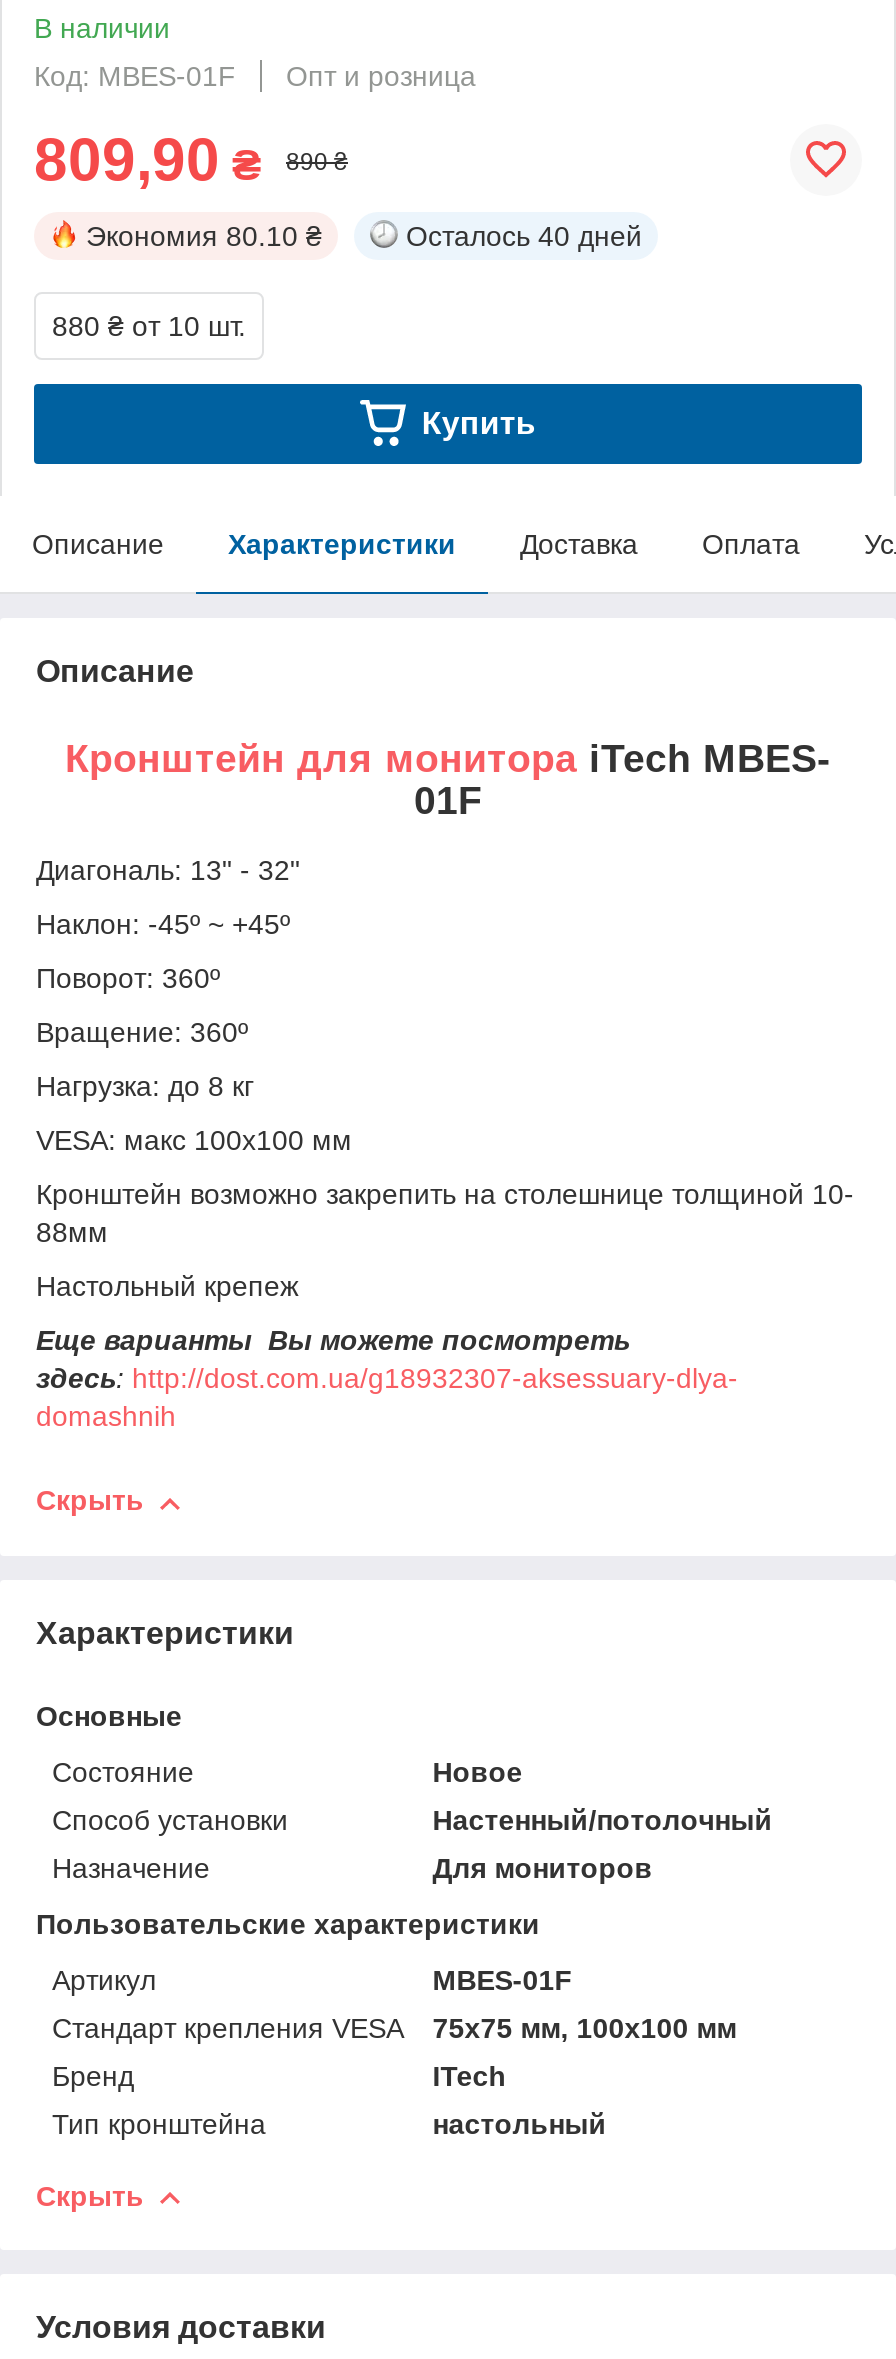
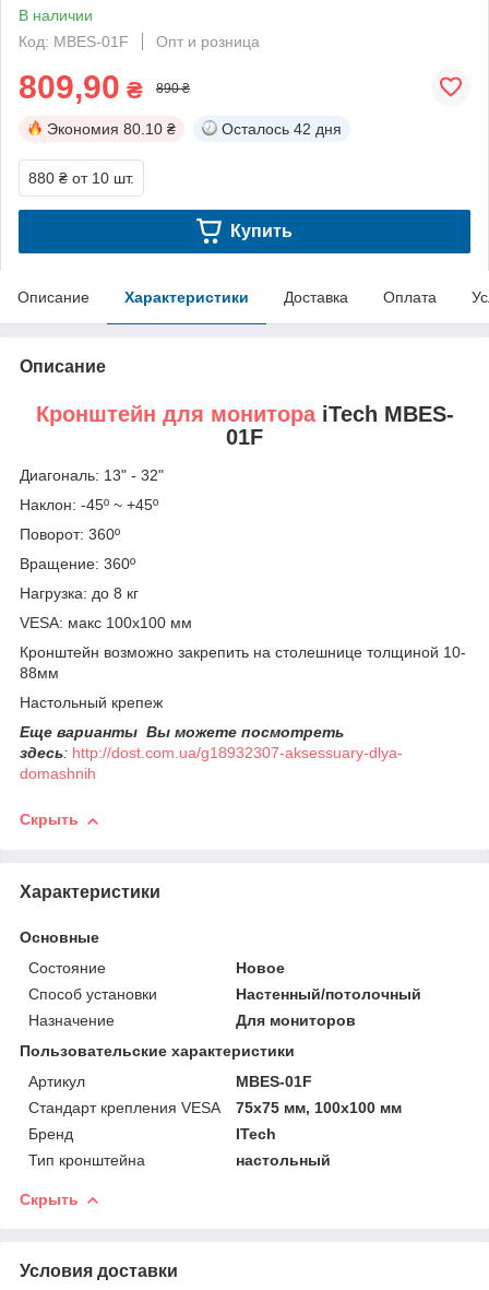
[406,220,642,252] Осталось 40 дней -> [222,120,342,137] Осталось 42 дня

